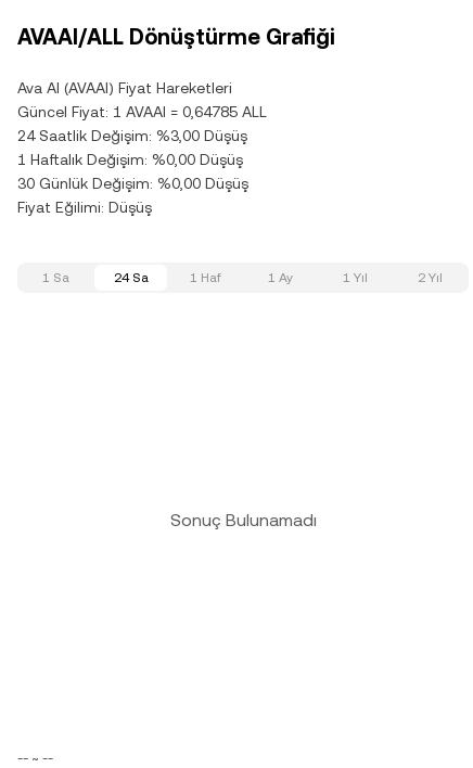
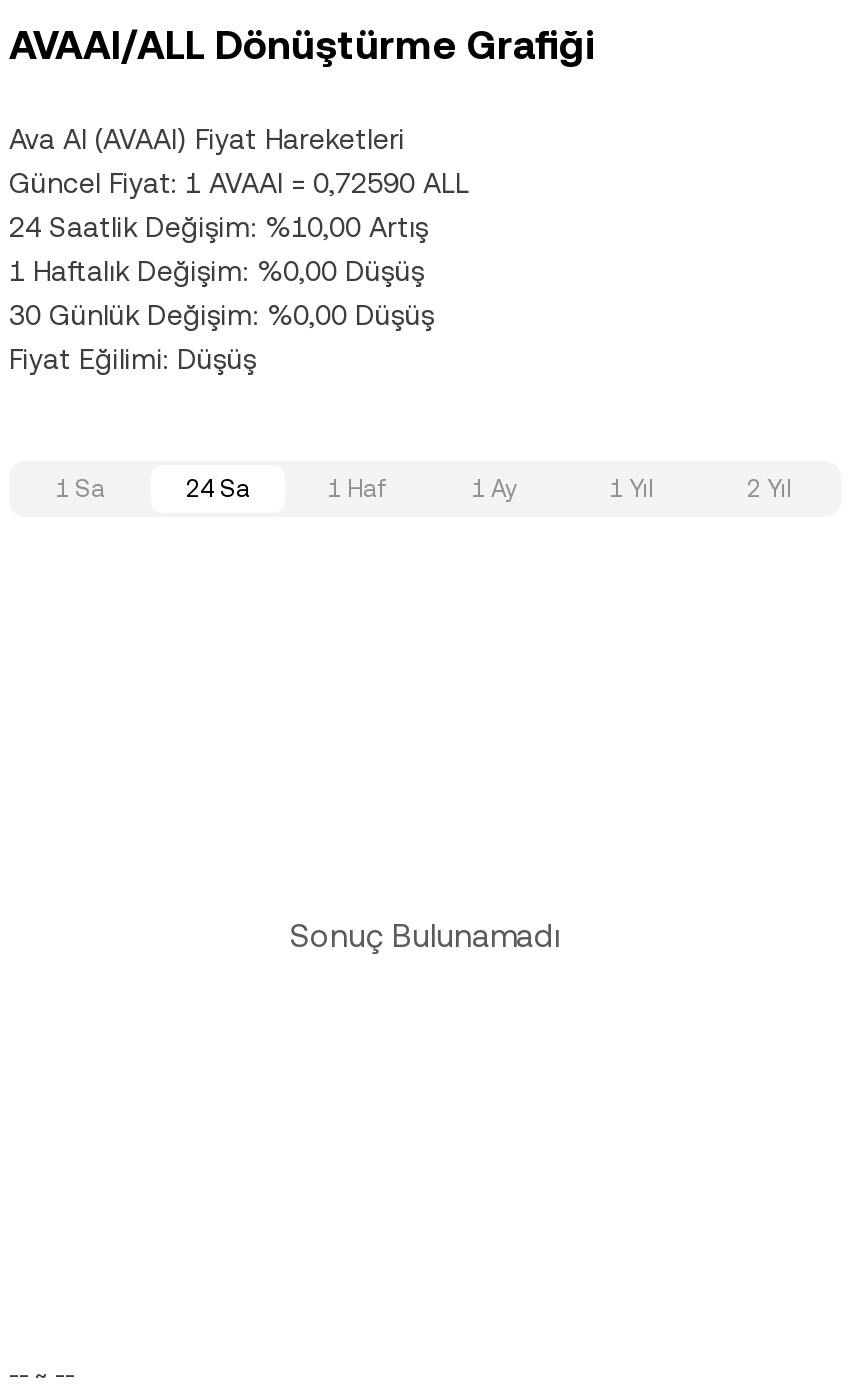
[17,103,267,120] Güncel Fiyat: 1 AVAAI = 0,64785 ALL -> [9,167,469,199] Güncel Fiyat: 1 AVAAI = 0,72590 ALL
[17,127,247,144] 24 Saatlik Değişim: %3,00 Düşüş -> [9,211,429,243] 24 Saatlik Değişim: %10,00 Artış

